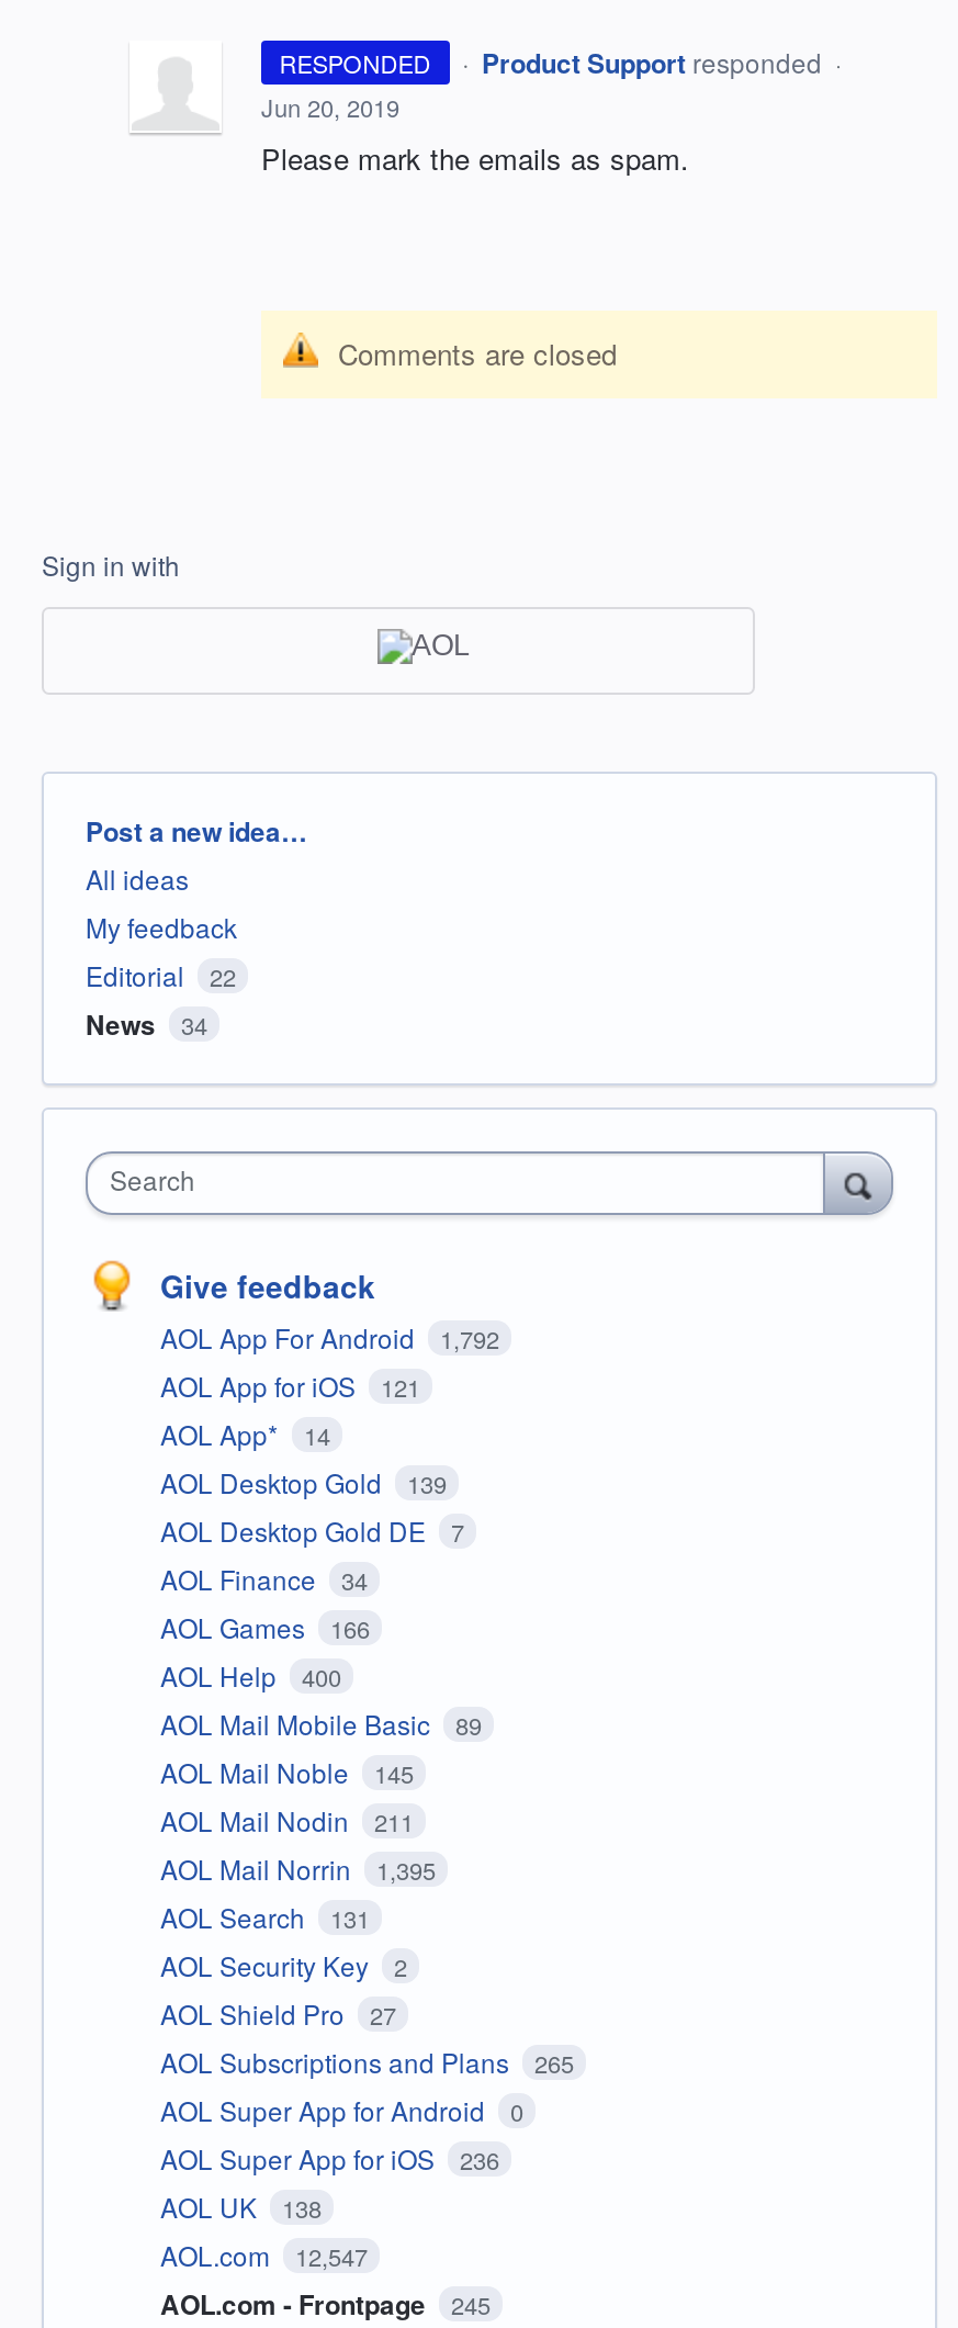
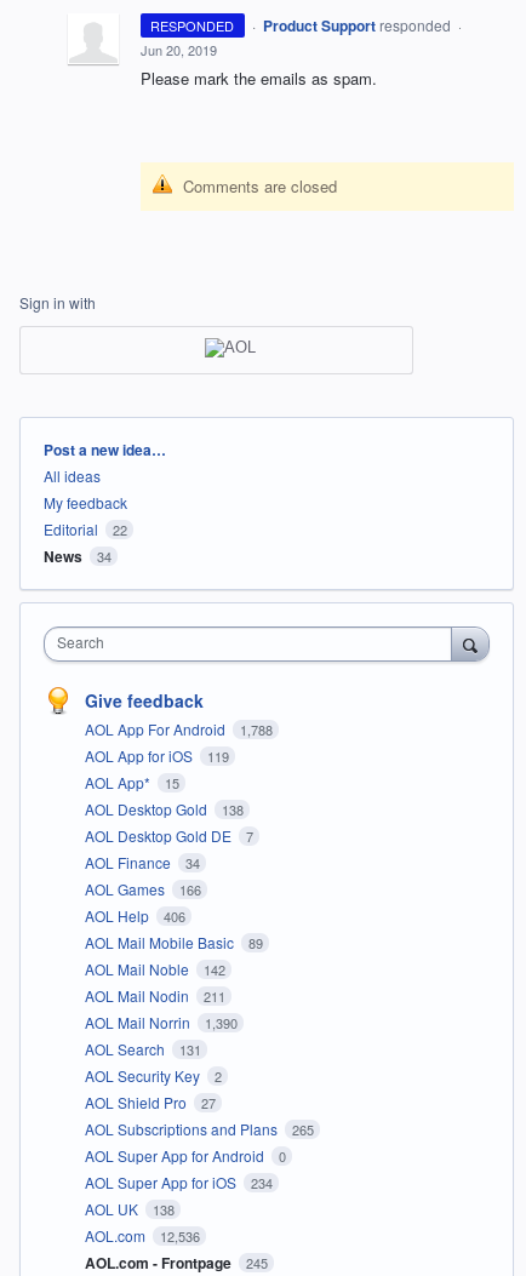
[160,1318,499,1355] AOL App For Android 1,792 -> [85,718,272,739] AOL App For Android 1,788
[160,1366,420,1403] AOL App for iOS 121 -> [85,745,228,765] AOL App for iOS 119
[160,1414,330,1451] AOL App* 14 -> [85,772,179,792] AOL App* 15
[160,1462,447,1500] AOL Desktop Gold 139 -> [85,798,243,819] AOL Desktop Gold 138
[160,1656,341,1693] AOL Help 400 -> [85,905,185,925] AOL Help 406
[160,1752,414,1790] AOL Mail Noble 145 -> [85,958,225,979] AOL Mail Noble 142
[160,1849,436,1886] AOL Mail Norrin 1,395 -> [85,1011,237,1032] AOL Mail Norrin 1,390
[160,2139,499,2176] AOL Super App for iOS 236 -> [85,1171,272,1192] AOL Super App for iOS 234
[160,2235,368,2272] AOL.com 12,547 -> [85,1225,199,1245] AOL.com 12,536

